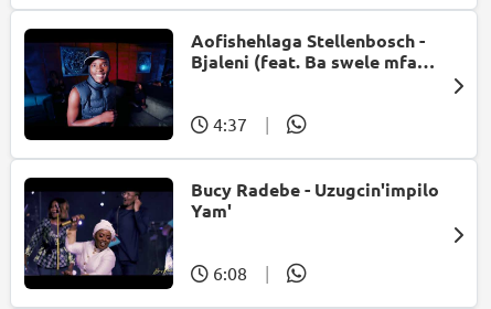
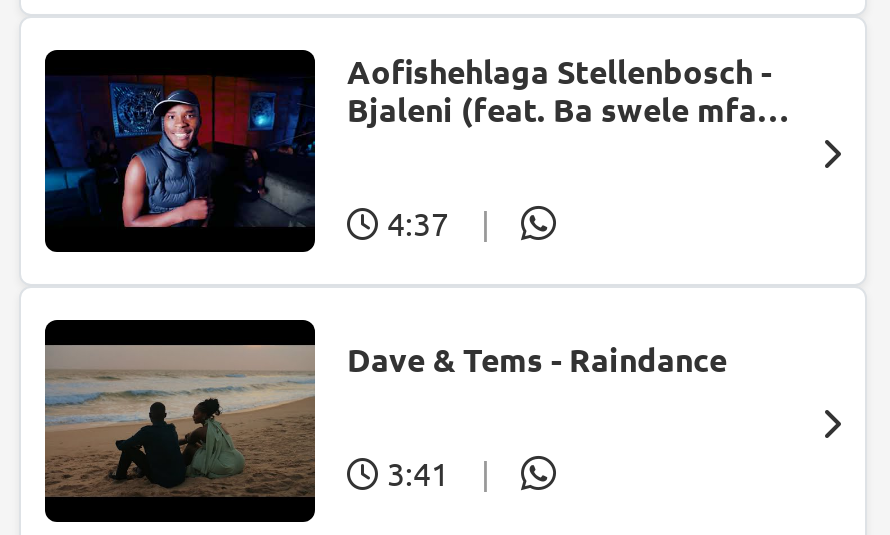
[24,177,439,300] [image] | Bucy Radebe - Uzugcin'impilo | Yam' -> [43,339,727,524] [image] | Dave & Tems - Raindance
[213,261,247,283] 6:08 -> [387,453,449,493] 3:41

